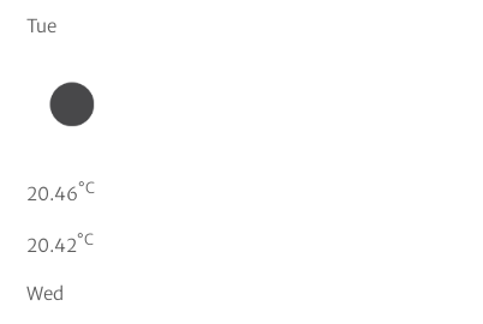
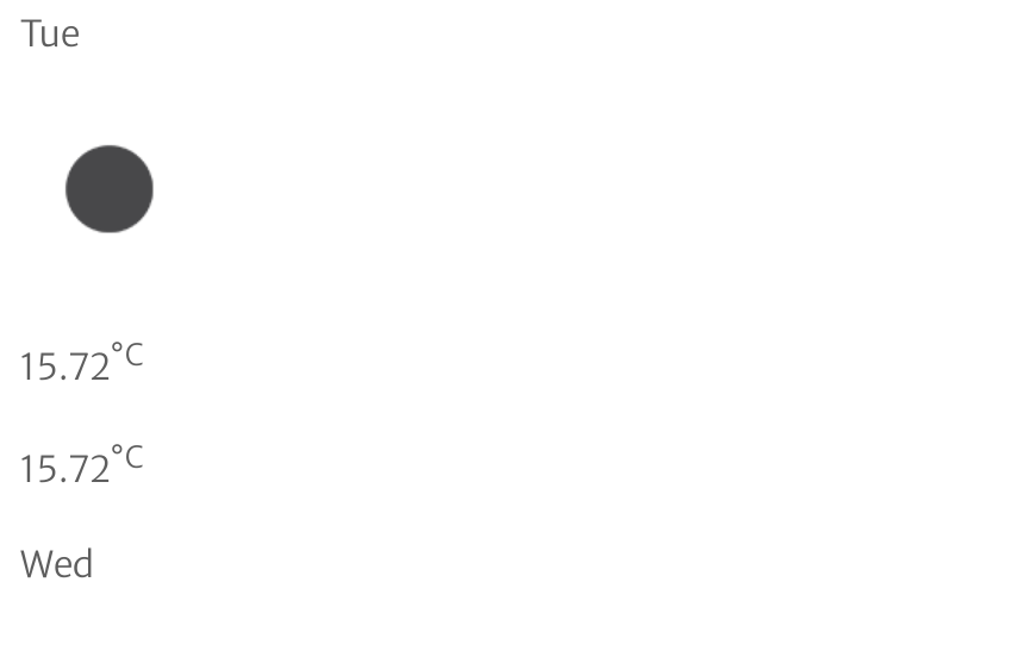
[27,179,95,205] 20.46°C -> [20,336,144,389] 15.72°C
[27,230,94,257] 20.42°C -> [20,439,144,491] 15.72°C

